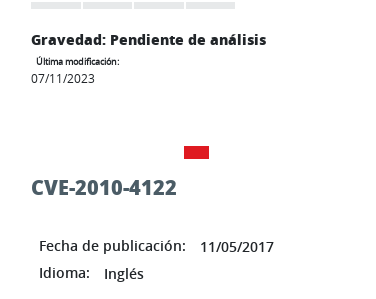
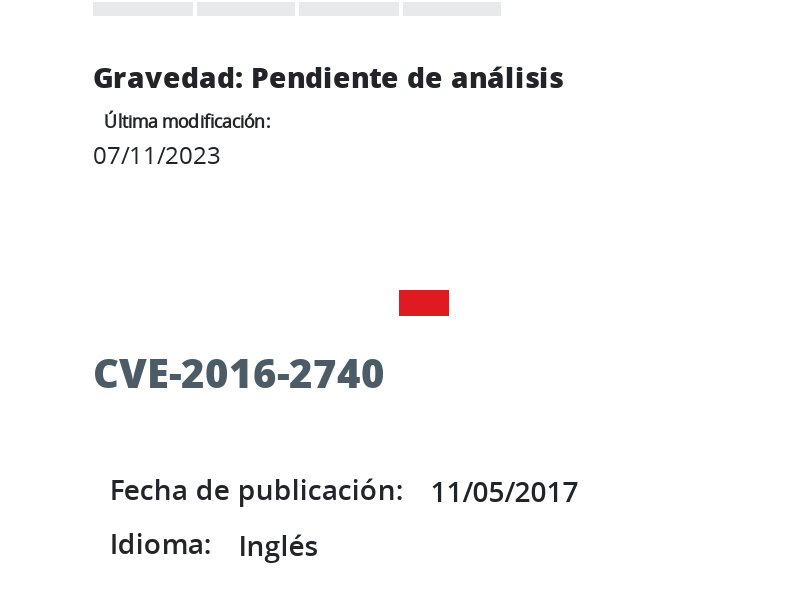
[31,173,177,201] CVE-2010-4122 -> [93,343,385,399] CVE-2016-2740

